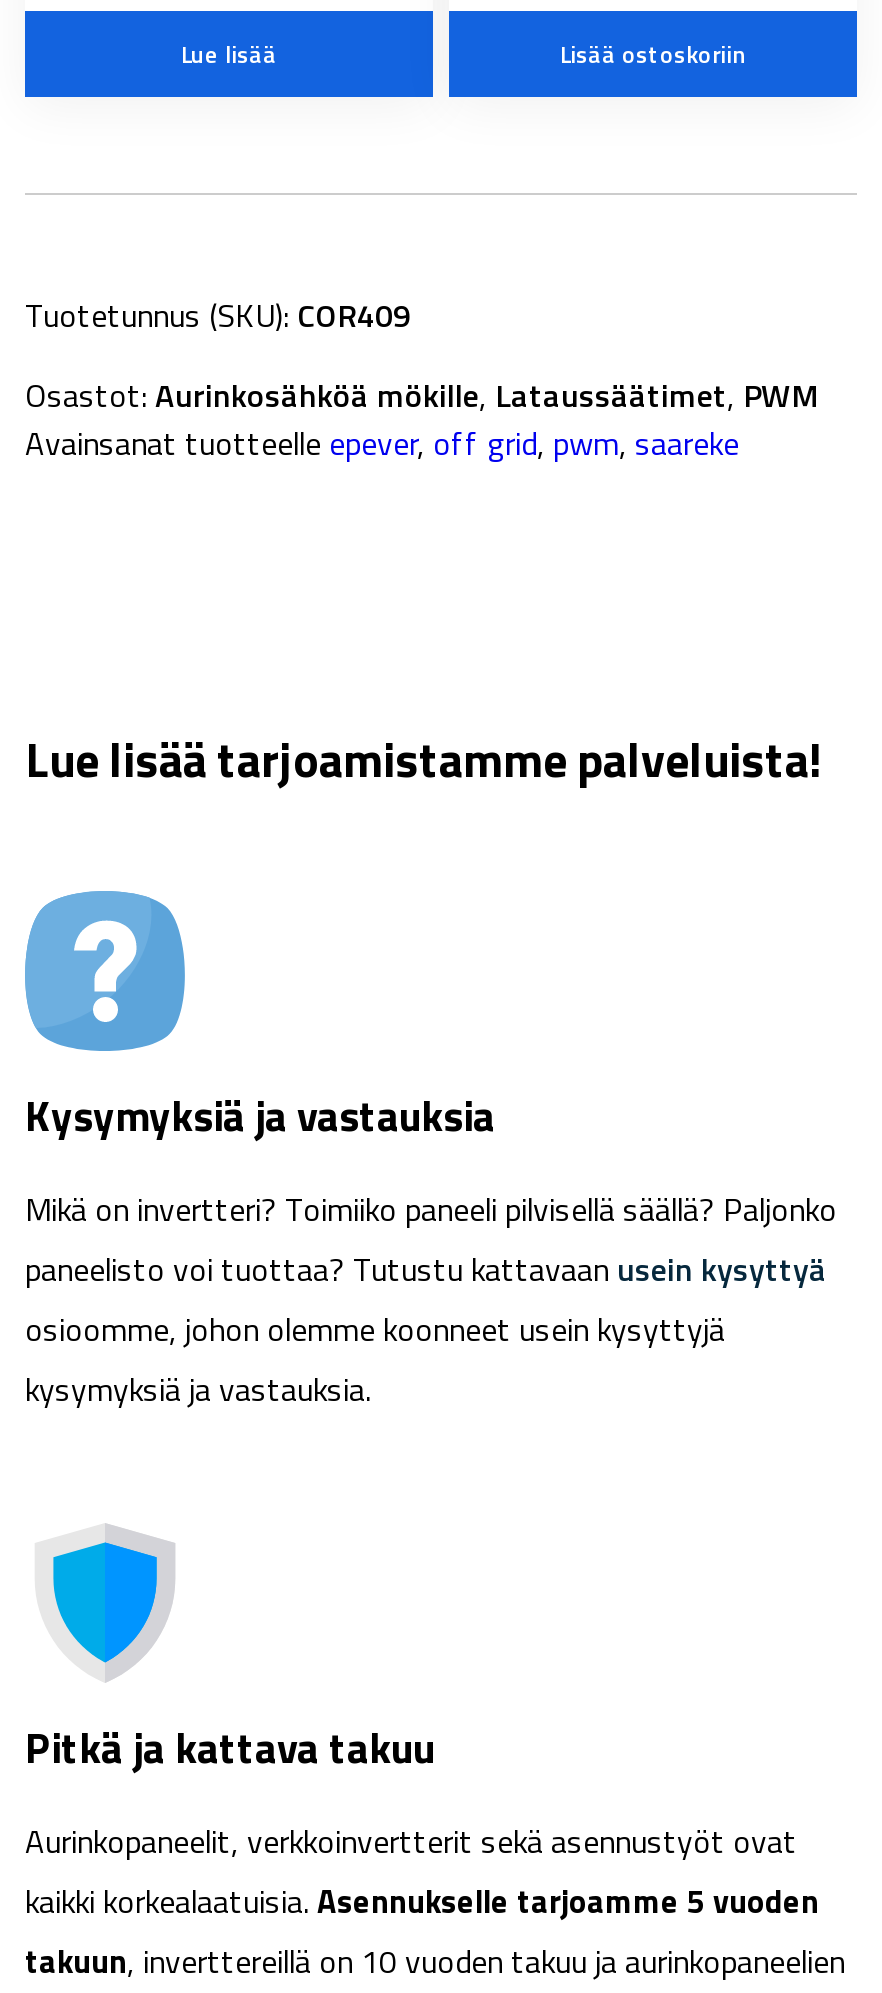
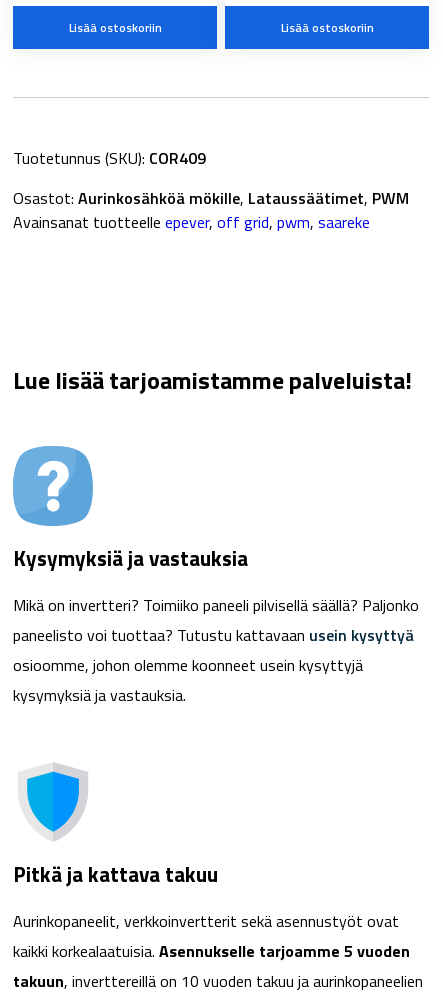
[181,35,277,73] Lue lisää -> [68,18,161,37] Lisää ostoskoriin

